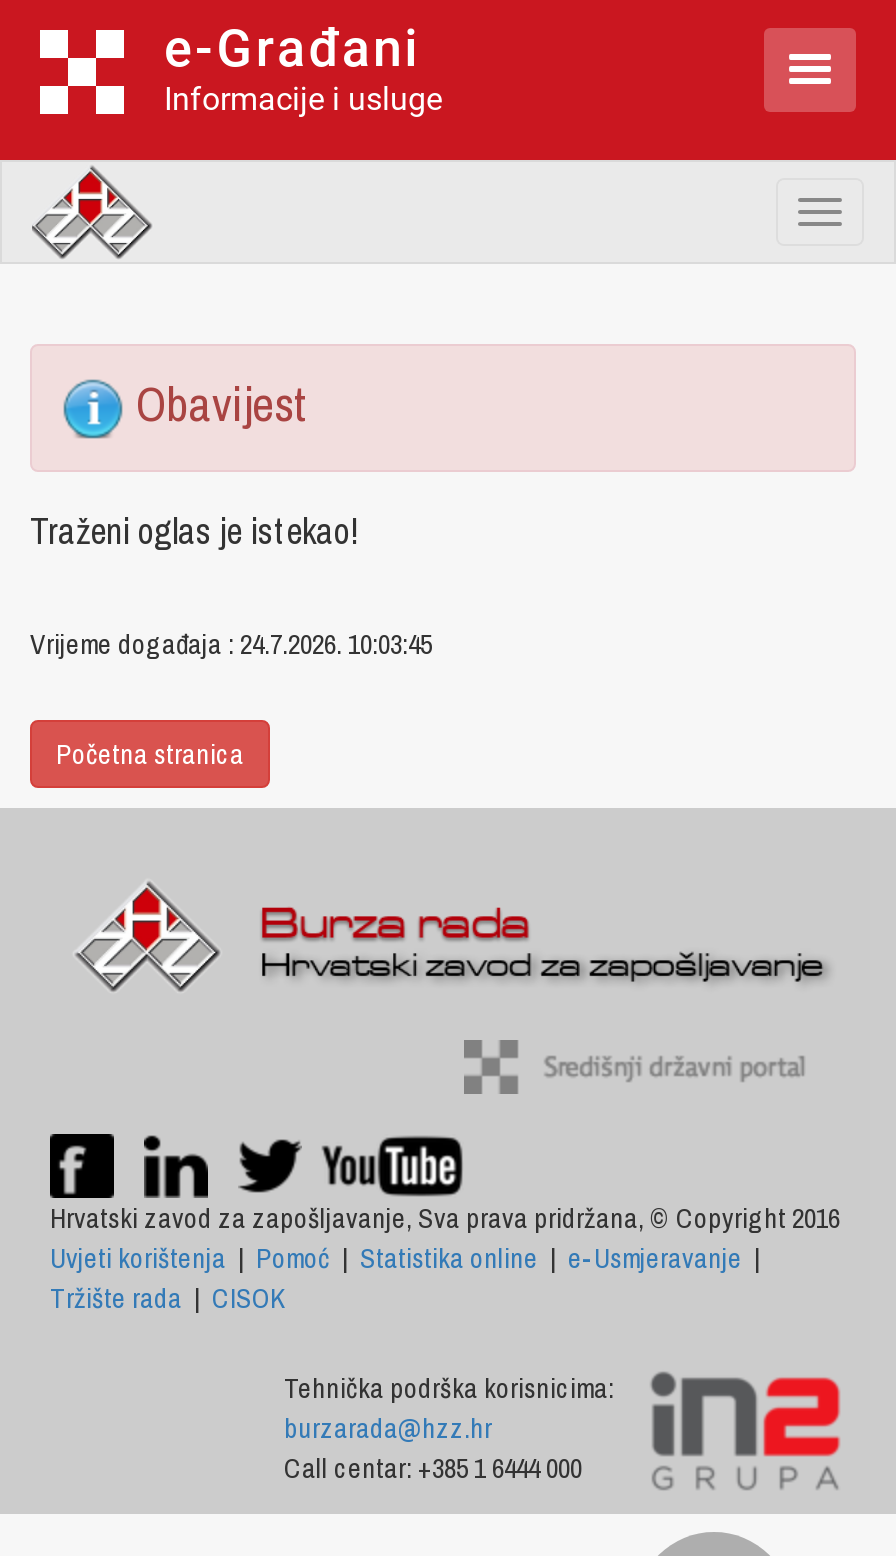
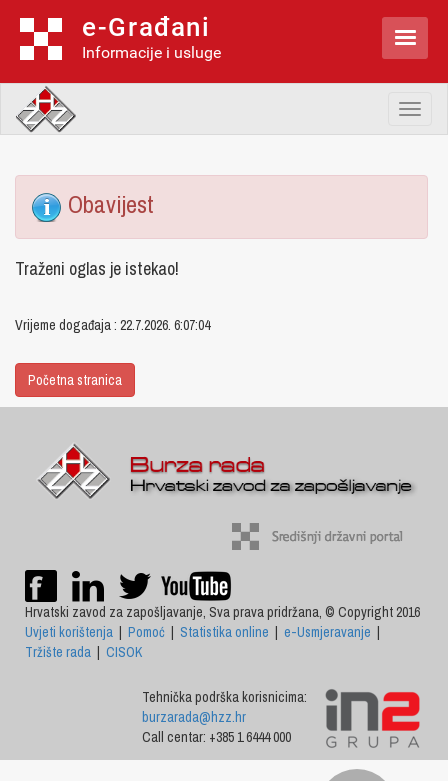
[30,626,432,662] Vrijeme događaja : 24.7.2026. 10:03:45 -> [15,316,210,334] Vrijeme događaja : 22.7.2026. 6:07:04

